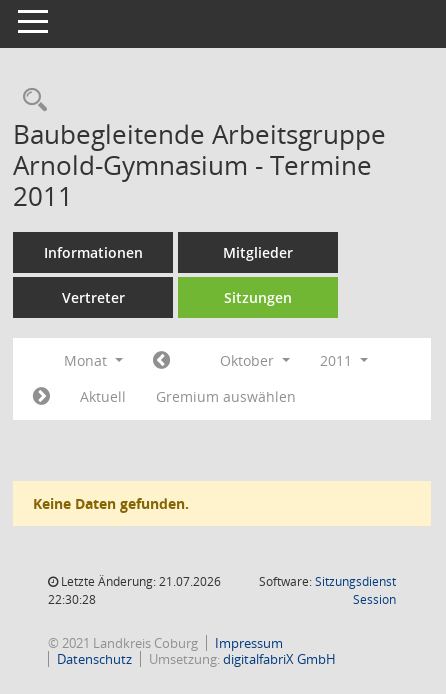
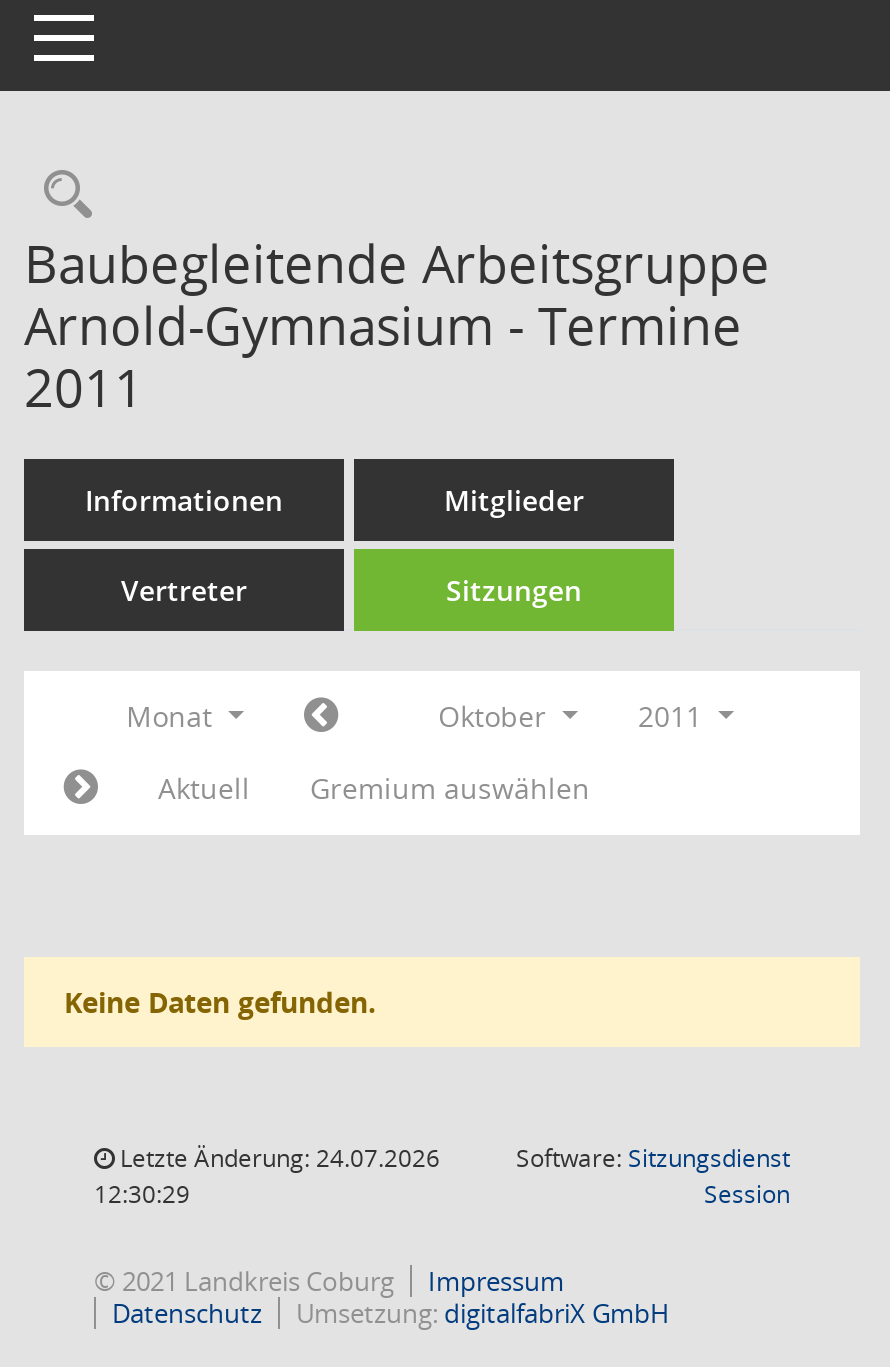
[58,573,221,590] Letzte Änderung: 21.07.2026 -> [114,1141,440,1175] Letzte Änderung: 24.07.2026
[48,591,96,608] 22:30:28 -> [94,1177,190,1211] 12:30:29

